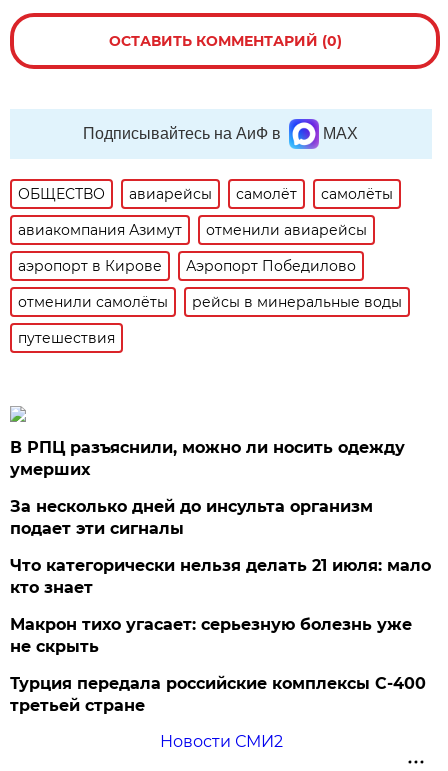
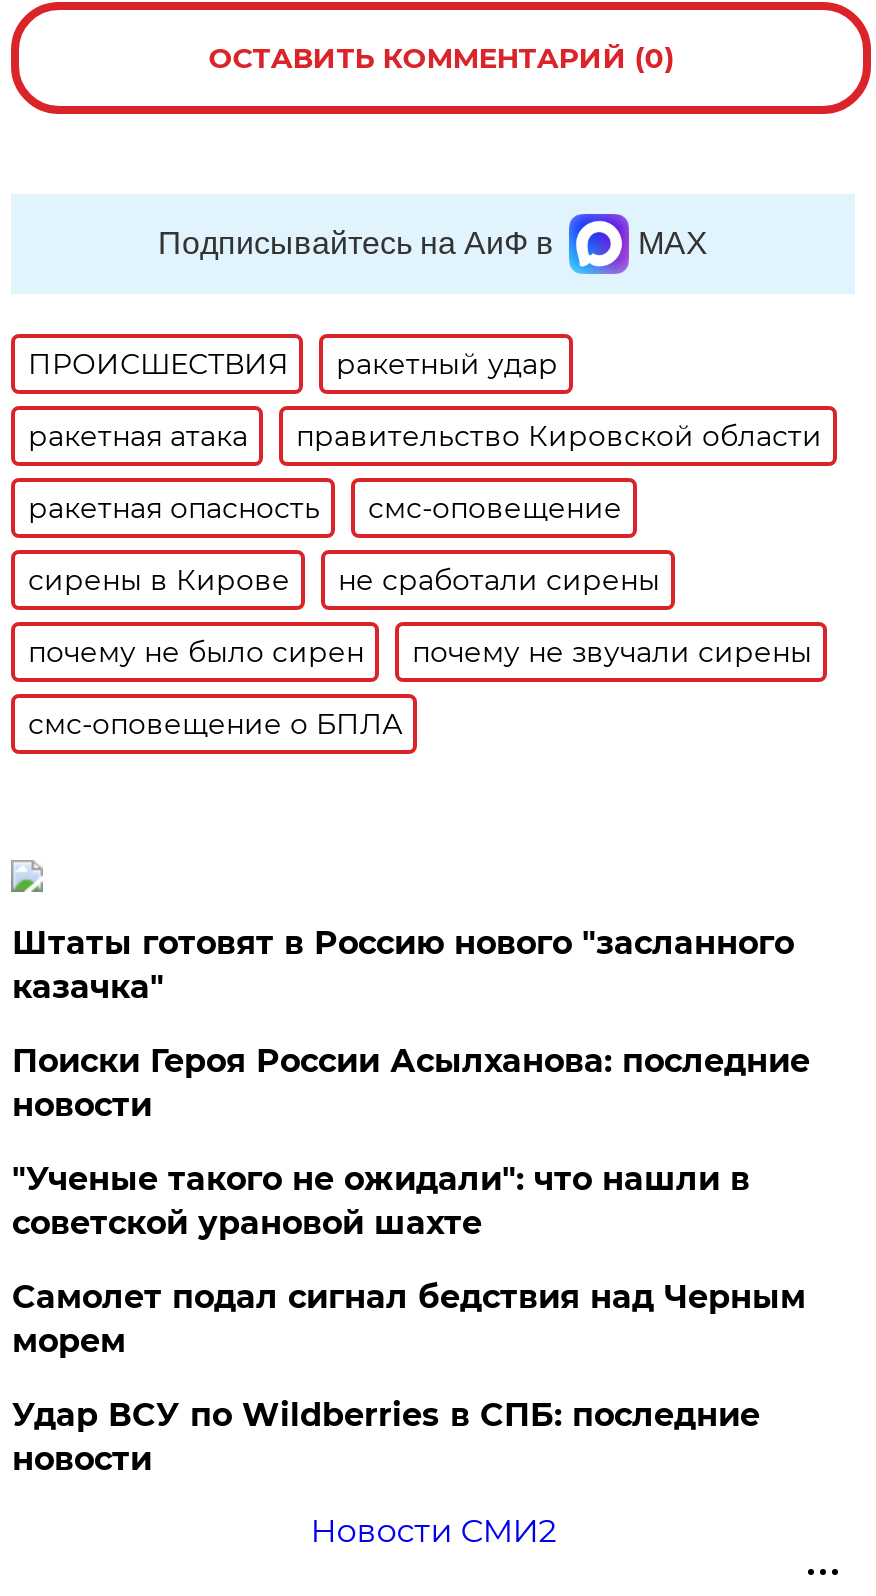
[18,185,402,347] ОБЩЕСТВО | авиарейсы | самолёт | самолёты | авиакомпания Азимут | отменили авиарейсы | аэропорт в Кирове | Аэропорт Победилово | отменили самолёты | рейсы в минеральные воды | путешествия -> [28,346,822,742] ПРОИСШЕСТВИЯ | ракетный удар | ракетная атака | правительство Кировской области | ракетная опасность | смс-оповещение | сирены в Кирове | не сработали сирены | почему не было сирен | почему не звучали сирены | смс-оповещение о БПЛА
[10,438,431,715] В РПЦ разъяснили, можно ли носить одежду | умерших | За несколько дней до инсульта организм | подает эти сигналы | Что категорически нельзя делать 21 июля: мало | кто знает | Макрон тихо угасает: серьезную болезнь уже | не скрыть | Турция передала российские комплексы С-400 | третьей стране -> [12,924,810,1478] Штаты готовят в Россию нового "засланного | казачка" | Поиски Героя России Асылханова: последние | новости | "Ученые такого не ожидали": что нашли в | советской урановой шахте | Самолет подал сигнал бедствия над Черным | морем | Удар ВСУ по Wildberries в СПБ: последние | новости

